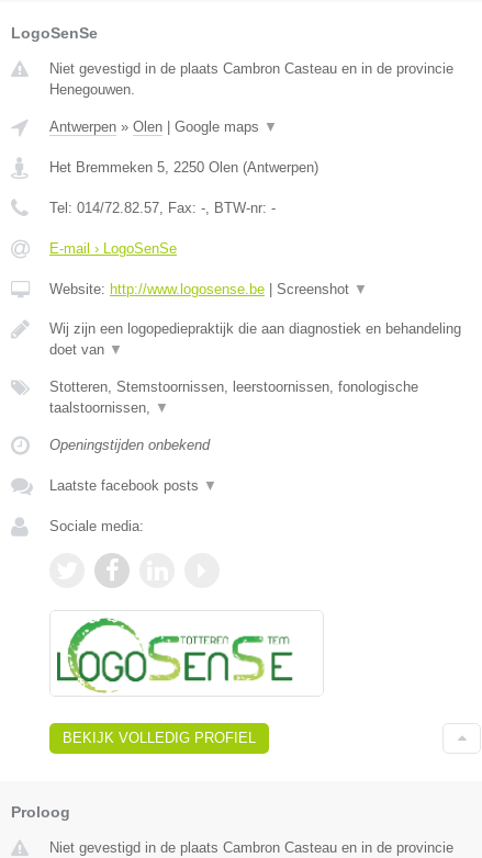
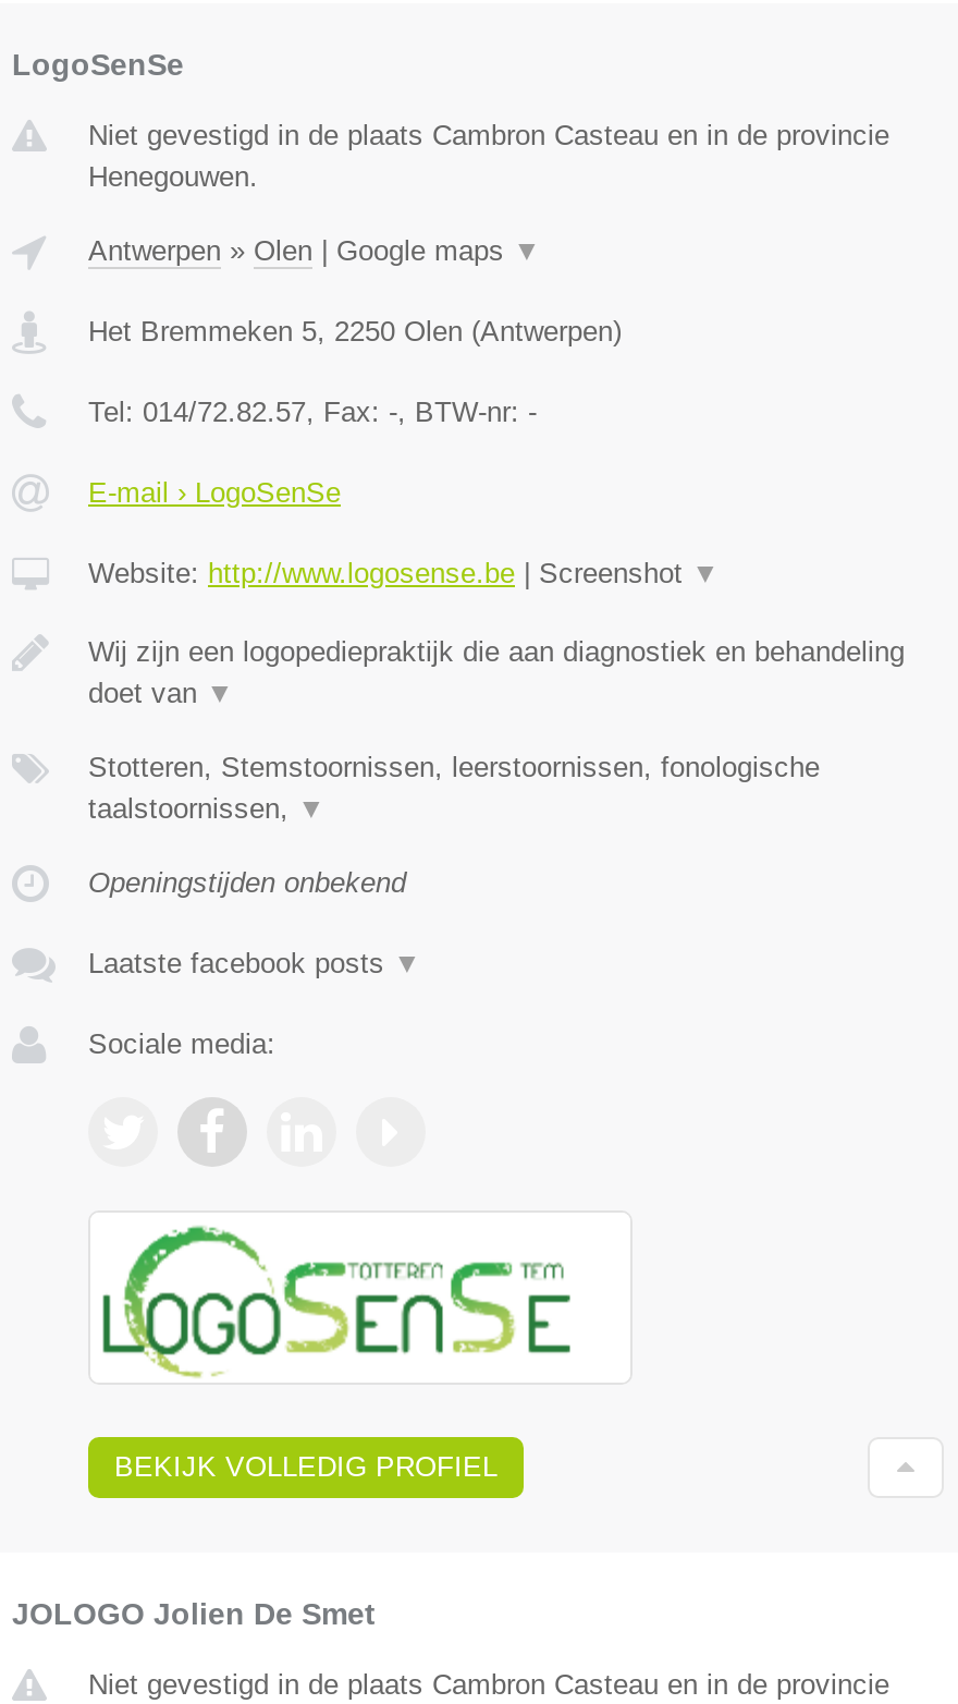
[11,803,70,821] Proloog -> [12,1595,376,1630] JOLOGO Jolien De Smet

